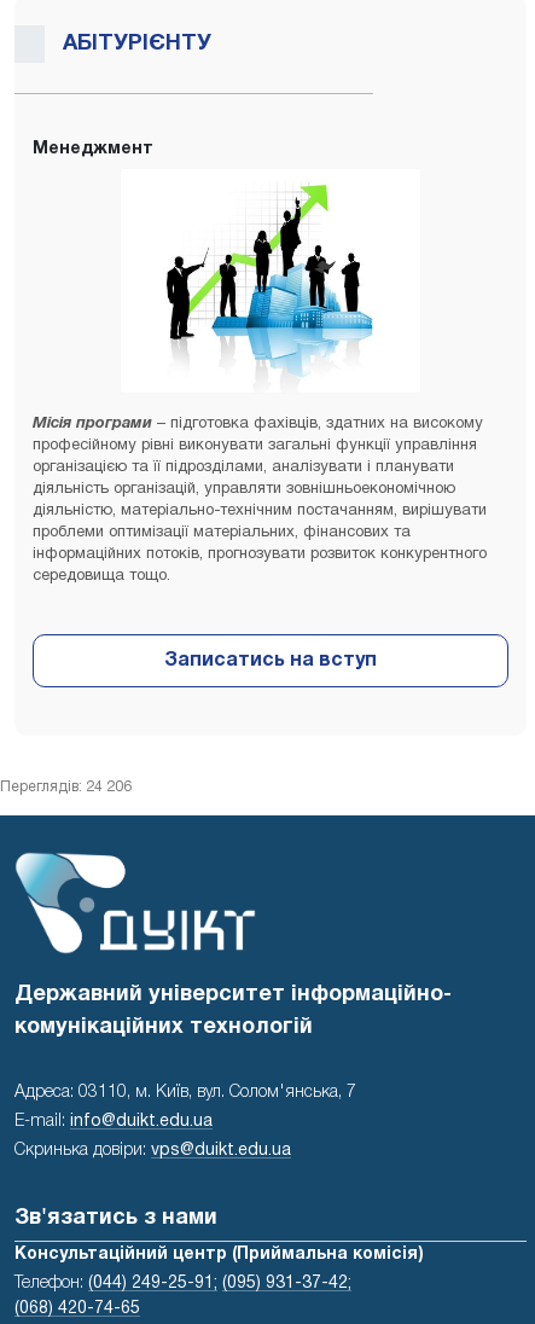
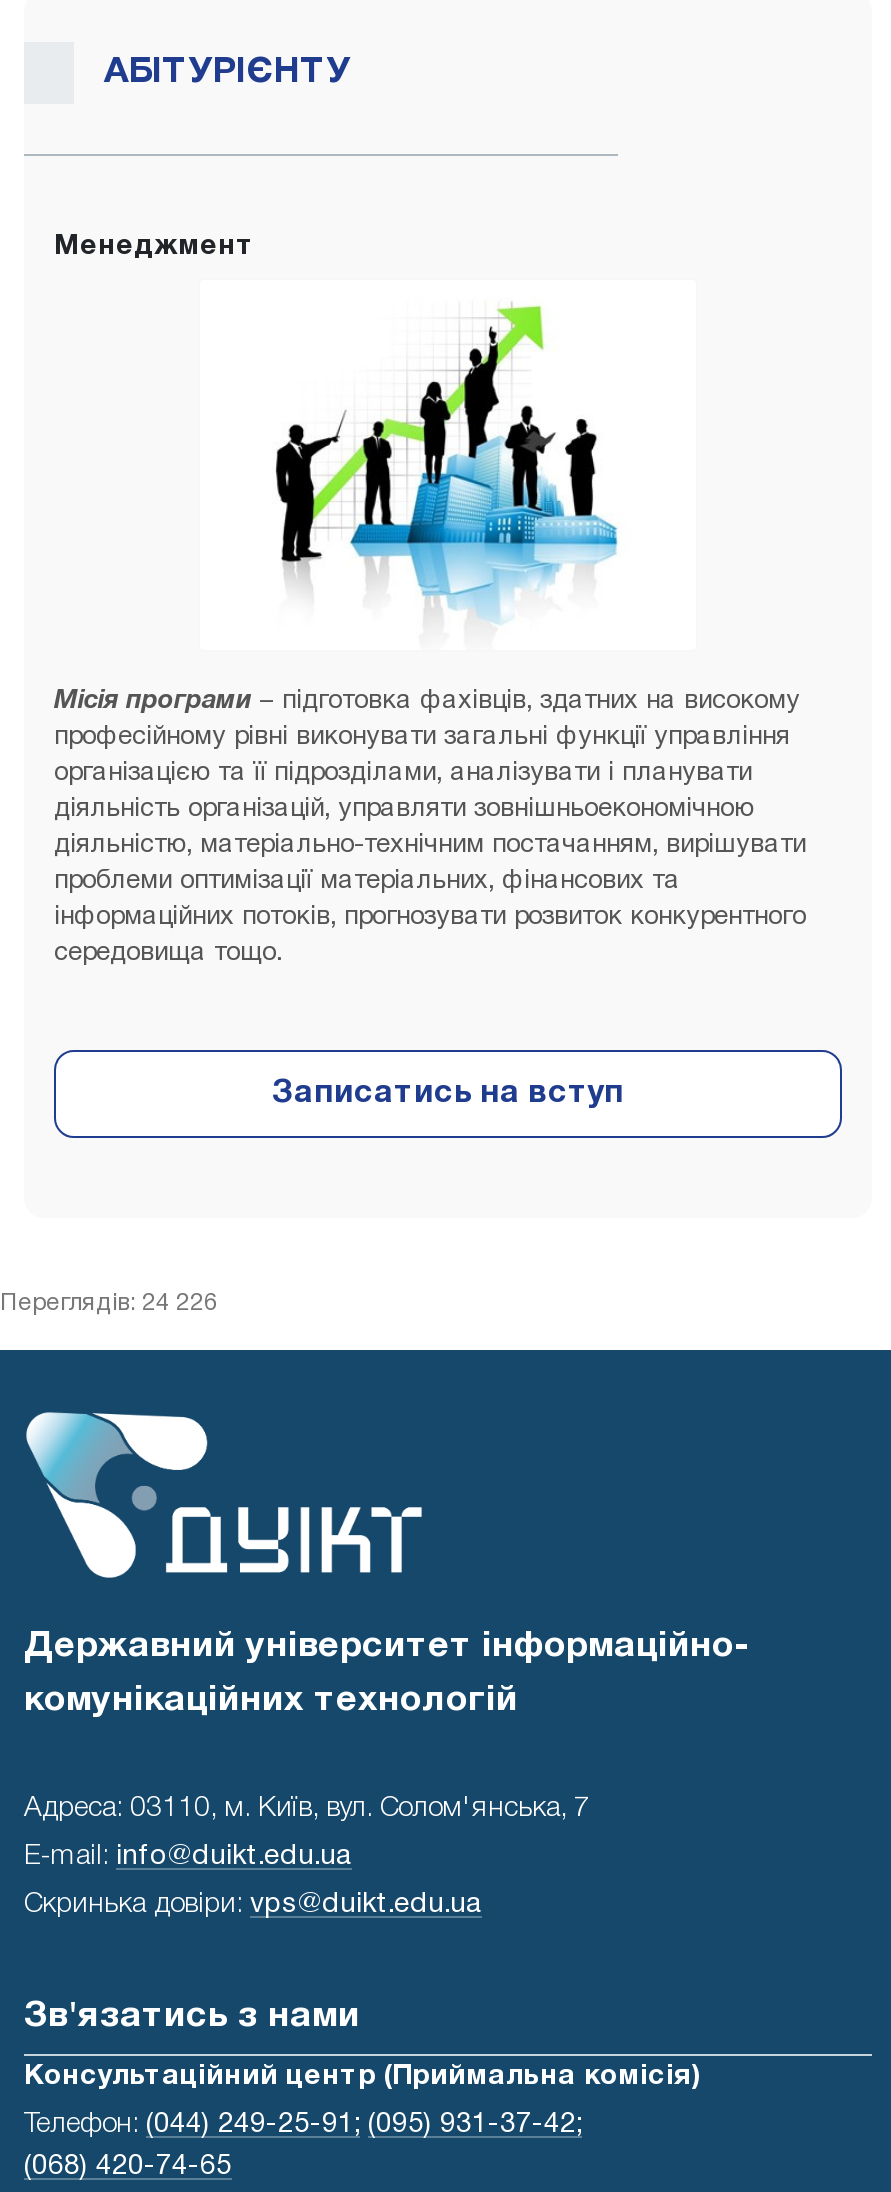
[0,780,132,793] Переглядів: 24 206 -> [0,1291,218,1313] Переглядів: 24 226

